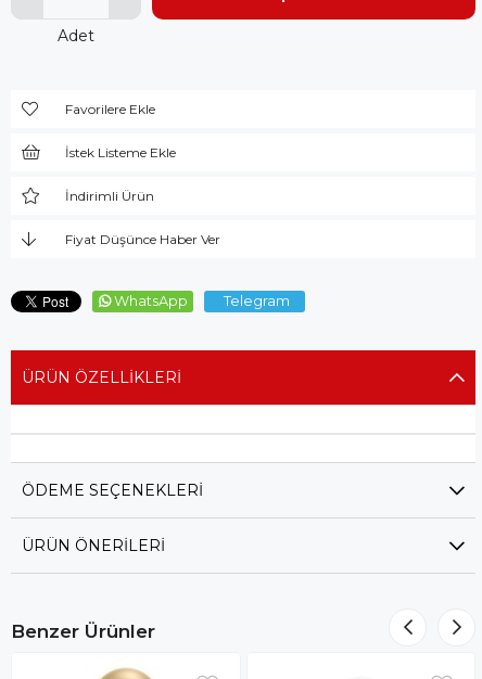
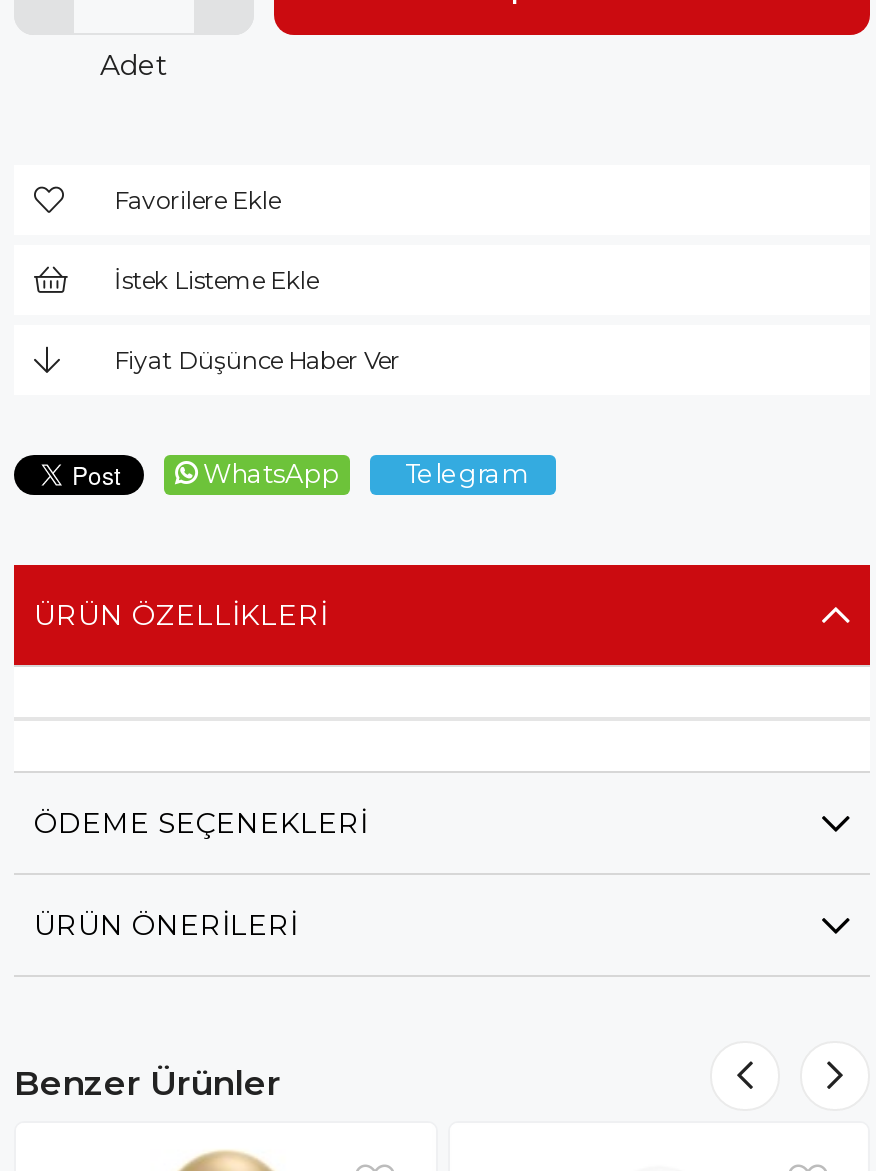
[65,188,154,204] İndirimli Ürün -> none

